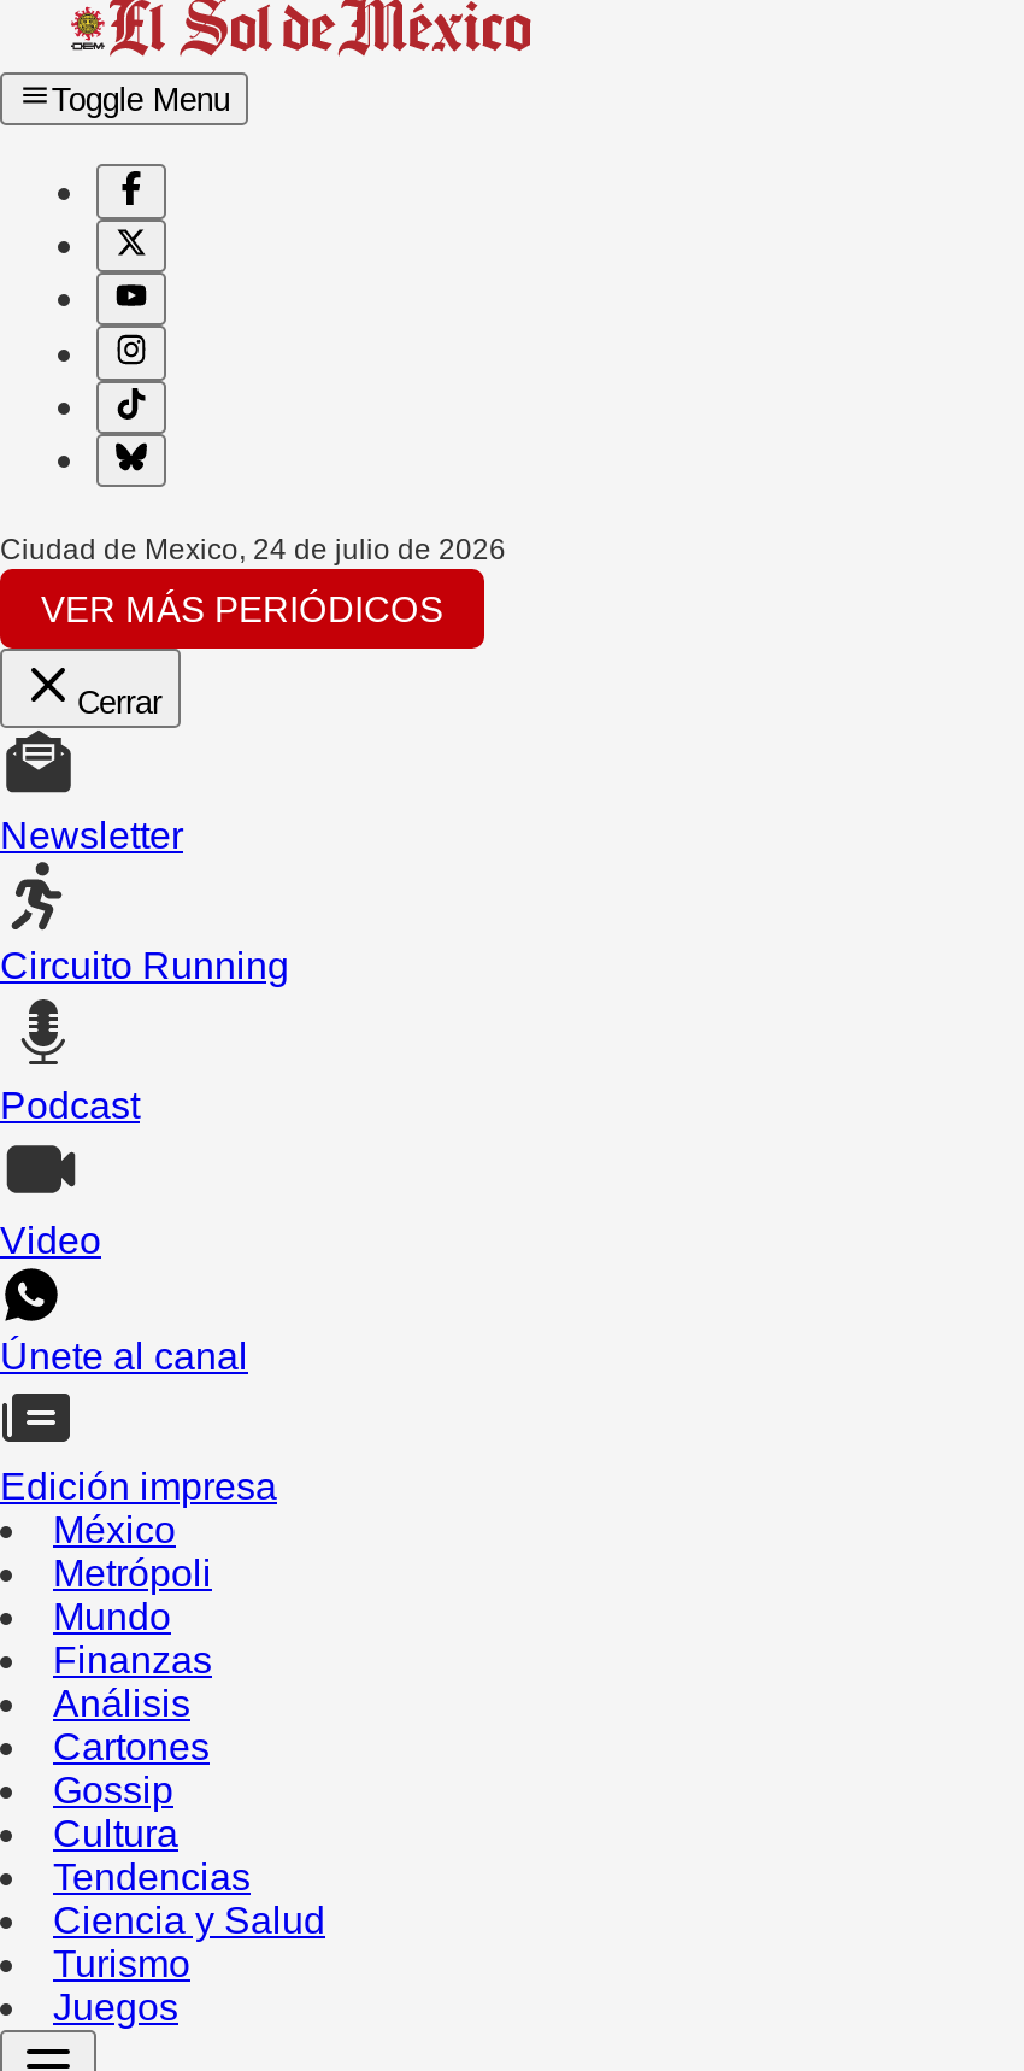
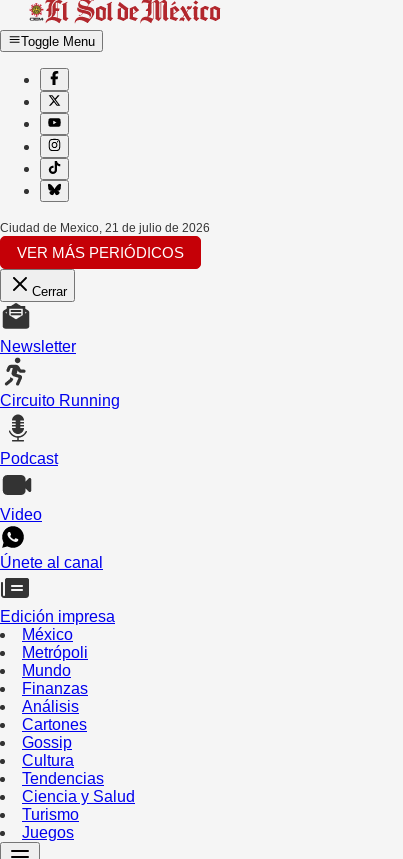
[0,534,506,567] Ciudad de Mexico, 24 de julio de 2026 -> [0,221,210,235] Ciudad de Mexico, 21 de julio de 2026

